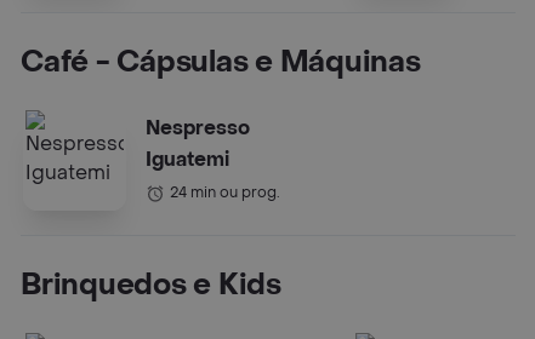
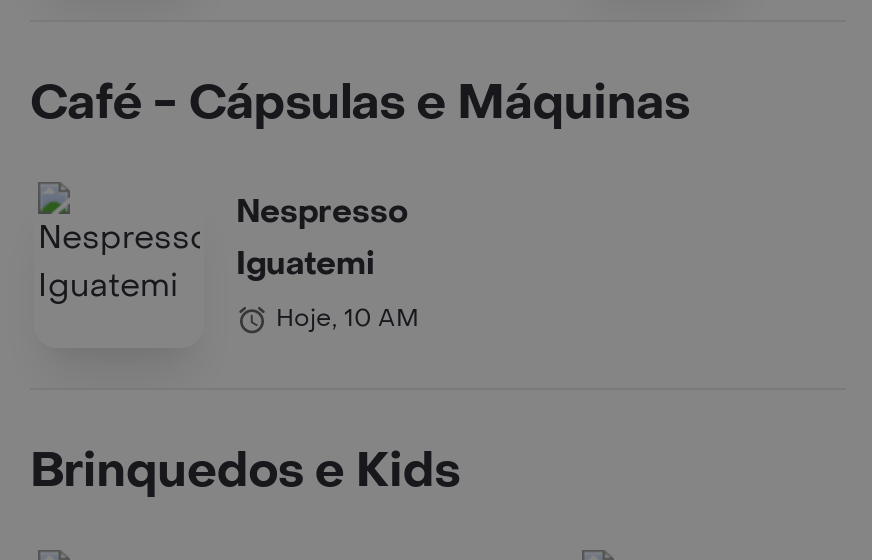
[170,183,280,202] 24 min ou prog. -> [276,302,418,334] Hoje, 10 AM

